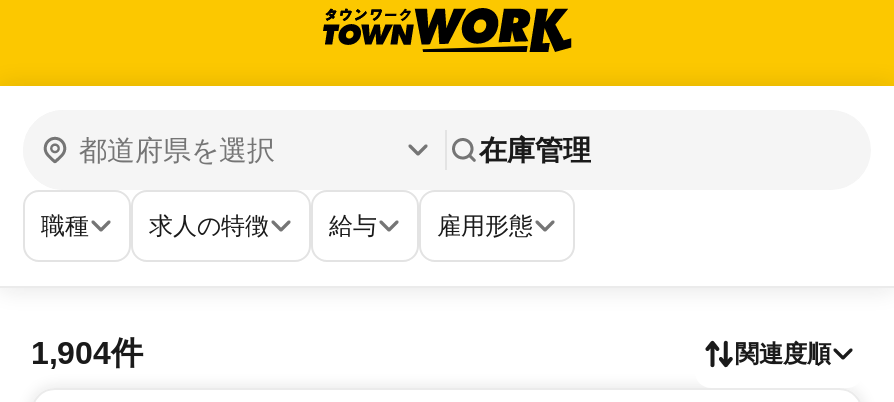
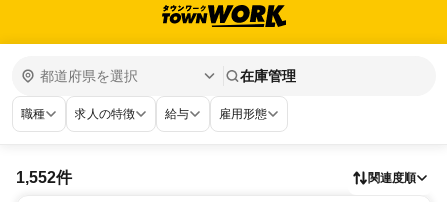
[31,336,143,370] 1,904件 -> [16,169,72,186] 1,552件

